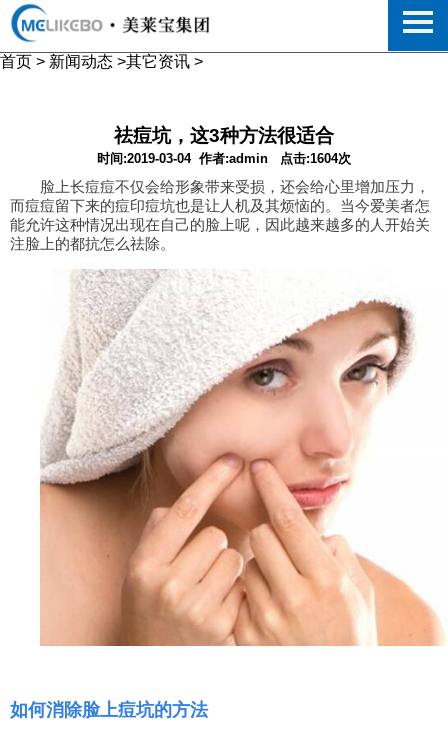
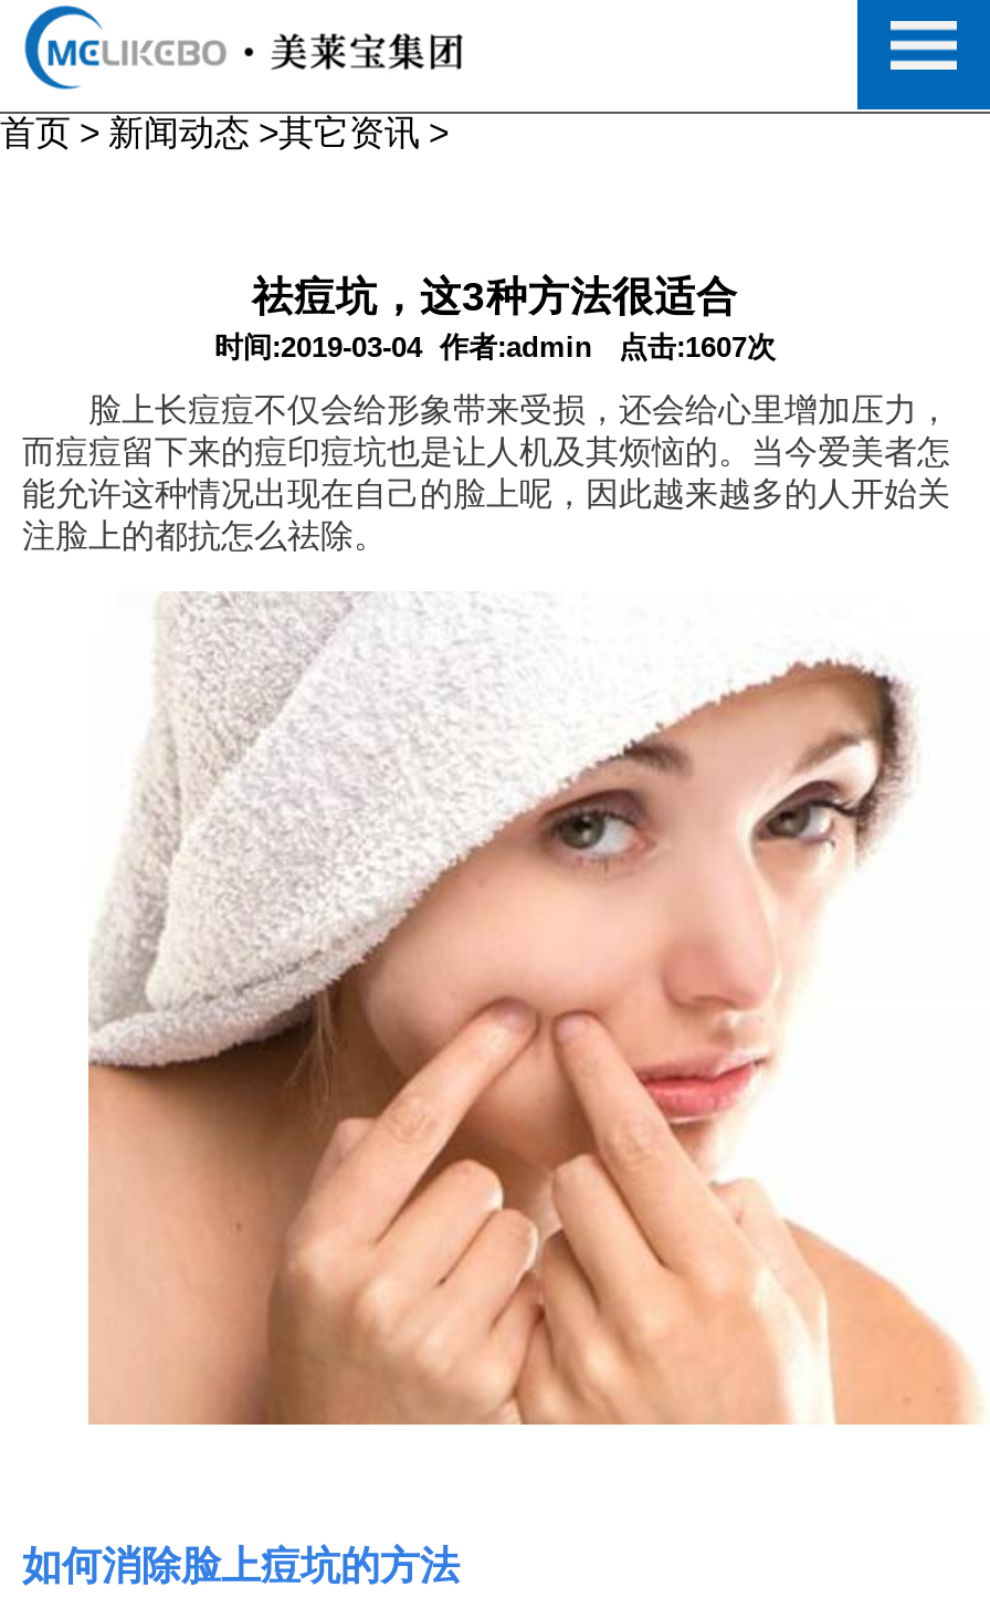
[97,151,351,166] 时间:2019-03-04 作者:admin 点击:1604次 -> [214,330,776,364] 时间:2019-03-04 作者:admin 点击:1607次

